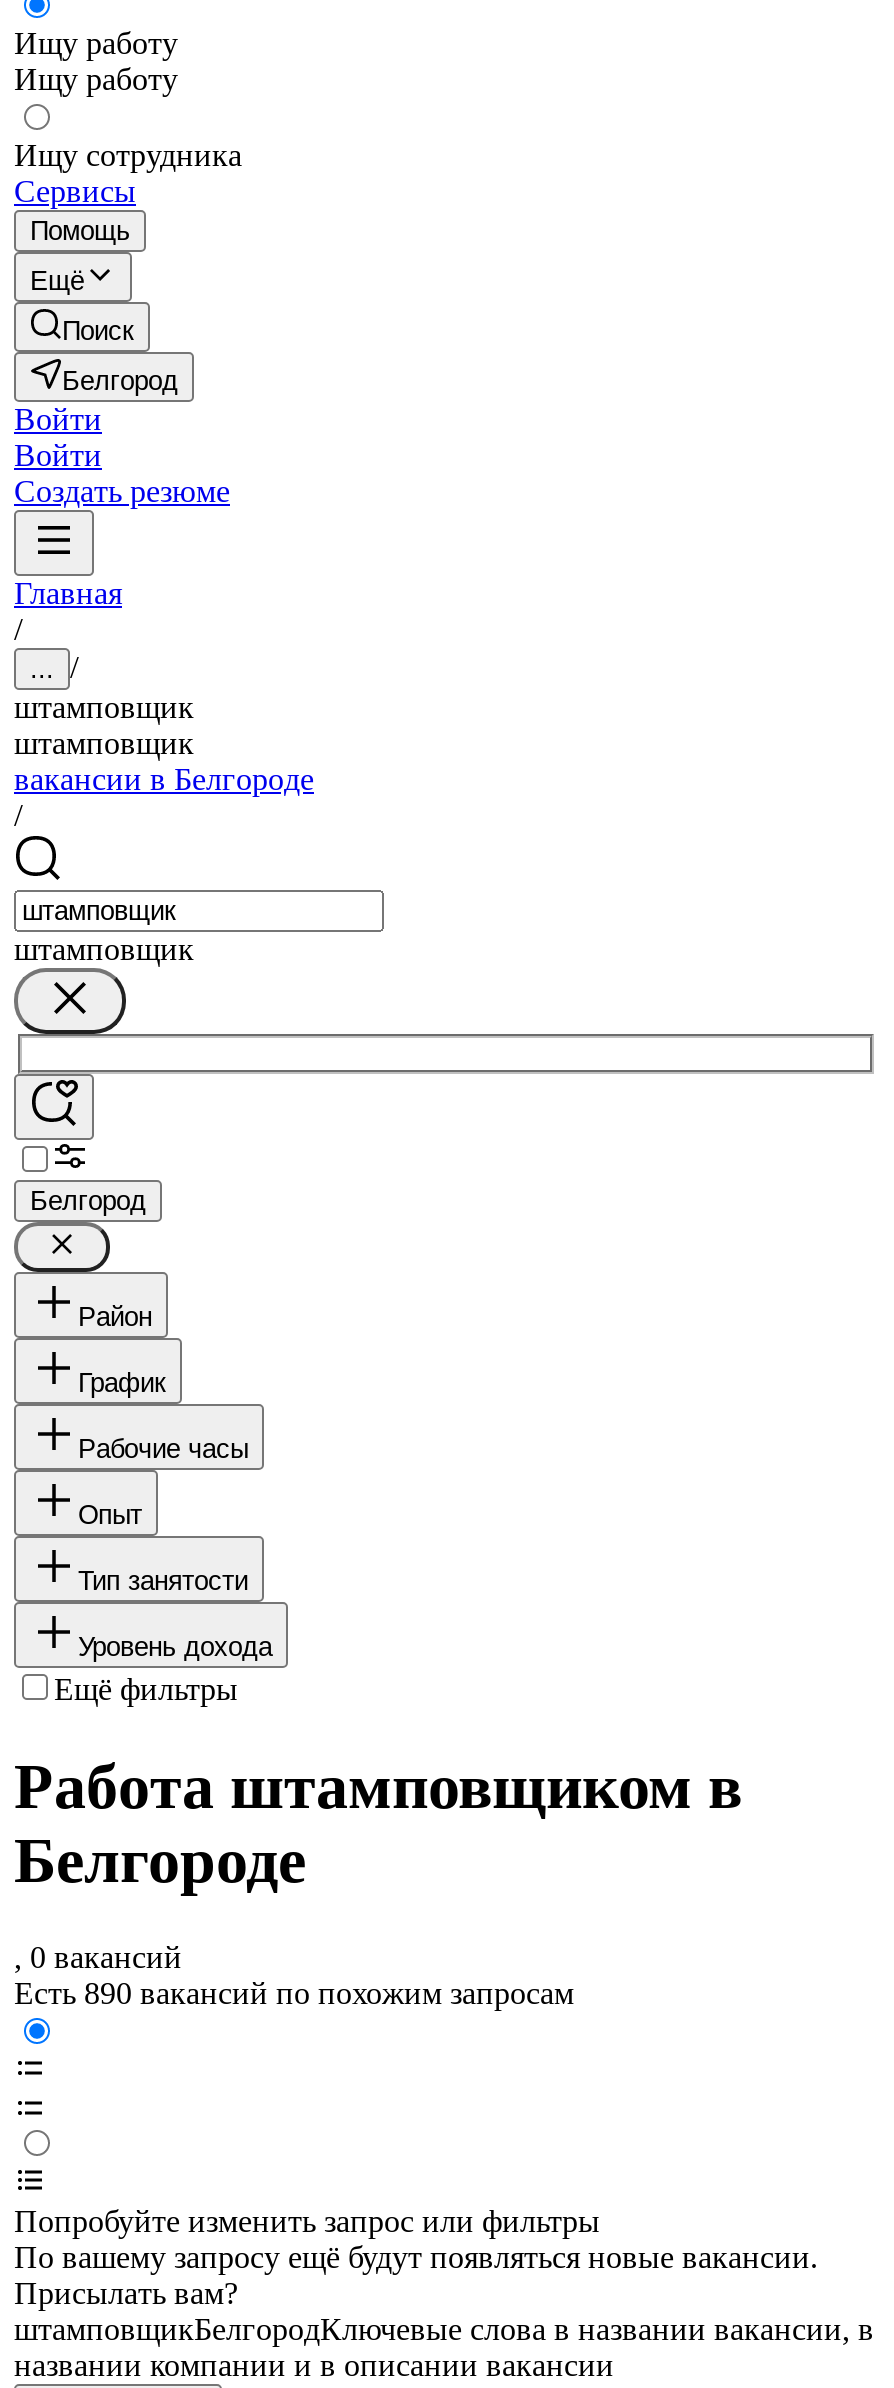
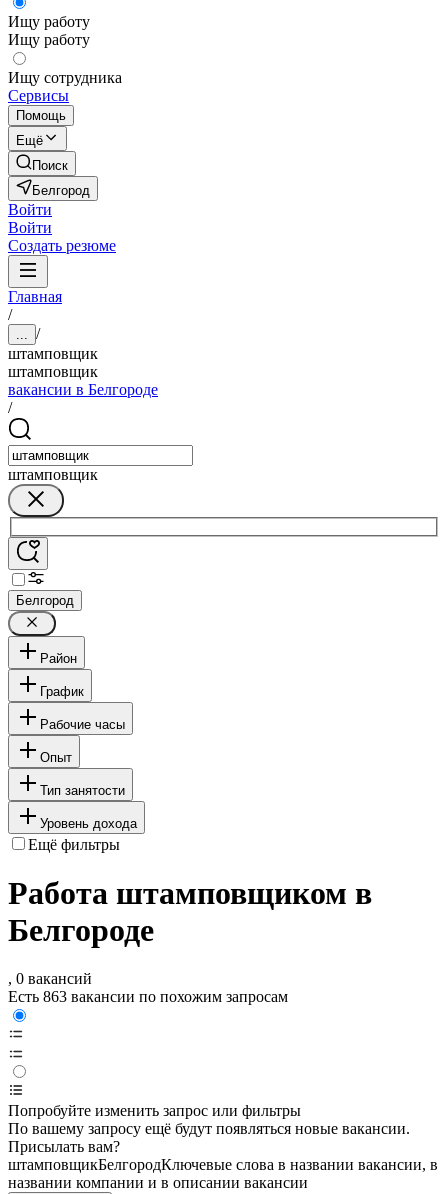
[14,1977,574,2011] Есть 890 вакансий по похожим запросам -> [8,988,288,1005] Есть 863 вакансии по похожим запросам

